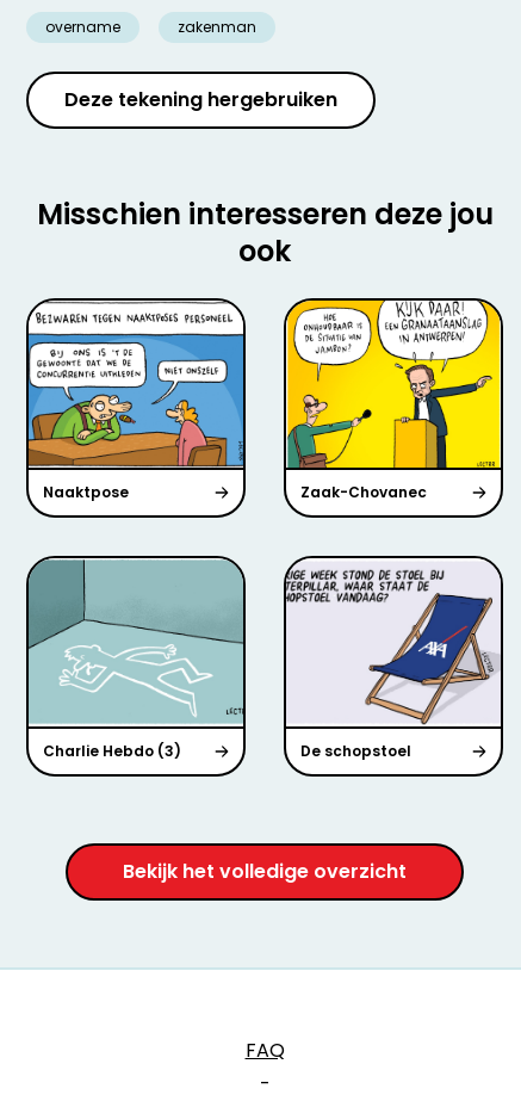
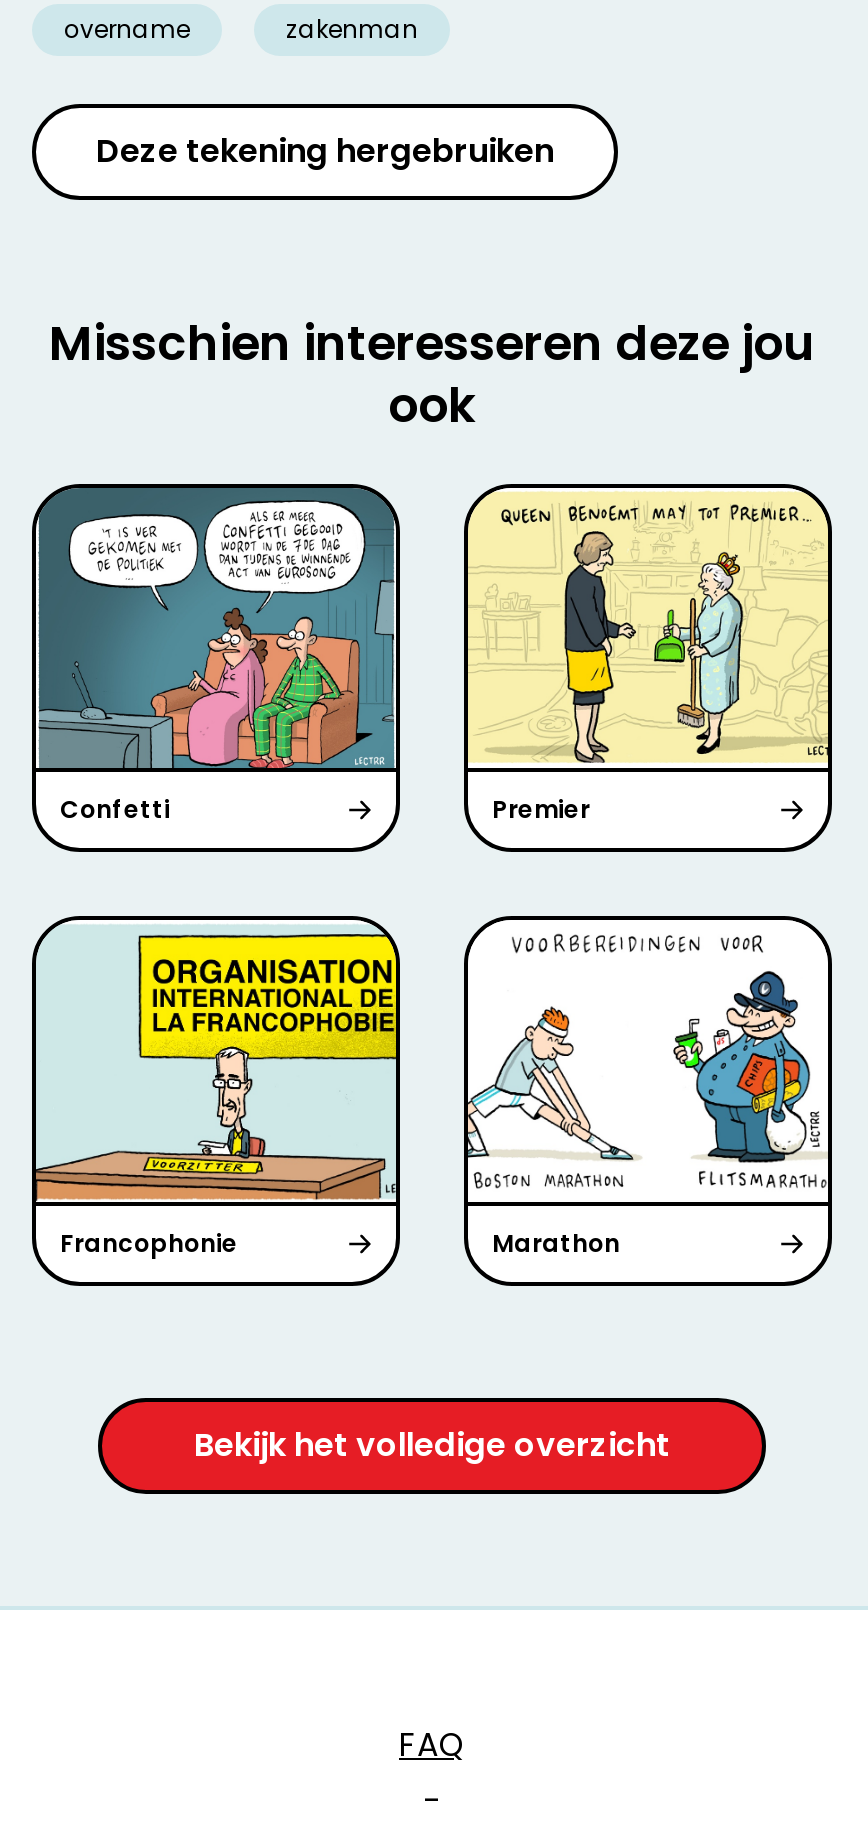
[27,301,427,502] [image] | Naaktpose | Zaak-Chovanec -> [36,486,590,826] [image] | Confetti | Premier
[286,299,501,469] [image] -> [468,488,830,768] [image]
[27,558,411,761] [image] | Charlie Hebdo (3) | De schopstoel -> [34,922,620,1259] [image] | Francophonie | Marathon
[285,568,501,724] [image] -> [466,932,828,1200] [image]

